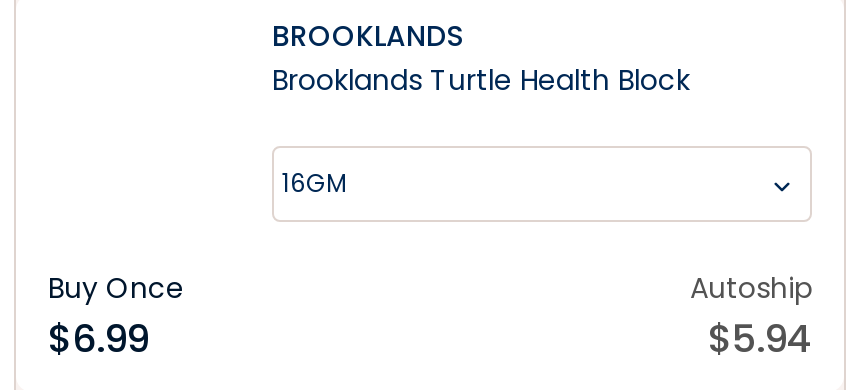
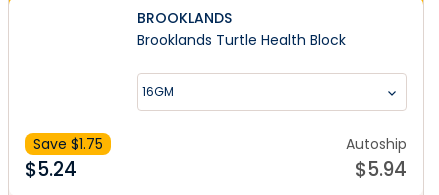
[48,268,184,366] Buy Once | $6.99 -> [25,134,103,183] Save $1.75 | $5.24

